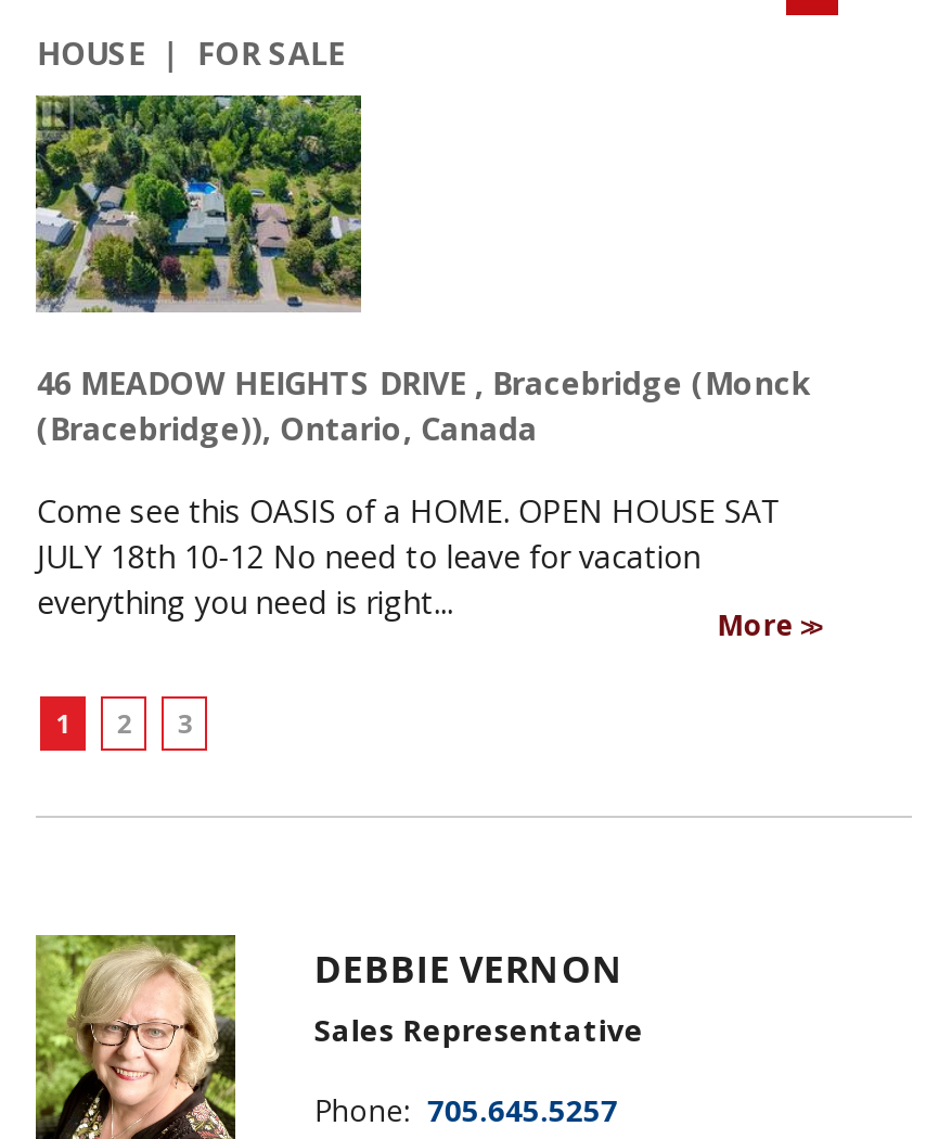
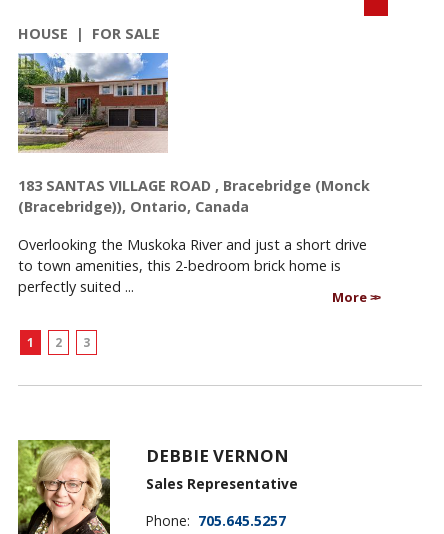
[36,93,811,404] [image] | 46 MEADOW HEIGHTS DRIVE , Bracebridge (Monck -> [18,52,370,195] [image] | 183 SANTAS VILLAGE ROAD , Bracebridge (Monck
[37,491,783,624] Come see this OASIS of a HOME. OPEN HOUSE SAT | JULY 18th 10-12 No need to leave for vacation | everything you need is right... -> [18,235,367,296] Overlooking the Muskoka River and just a short drive | to town amenities, this 2-bedroom brick home is | perfectly suited ...

